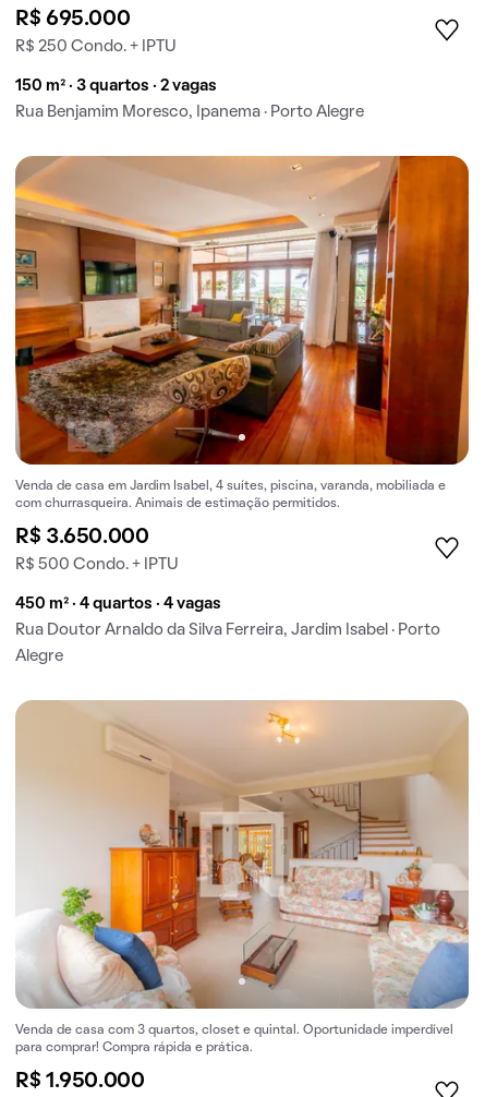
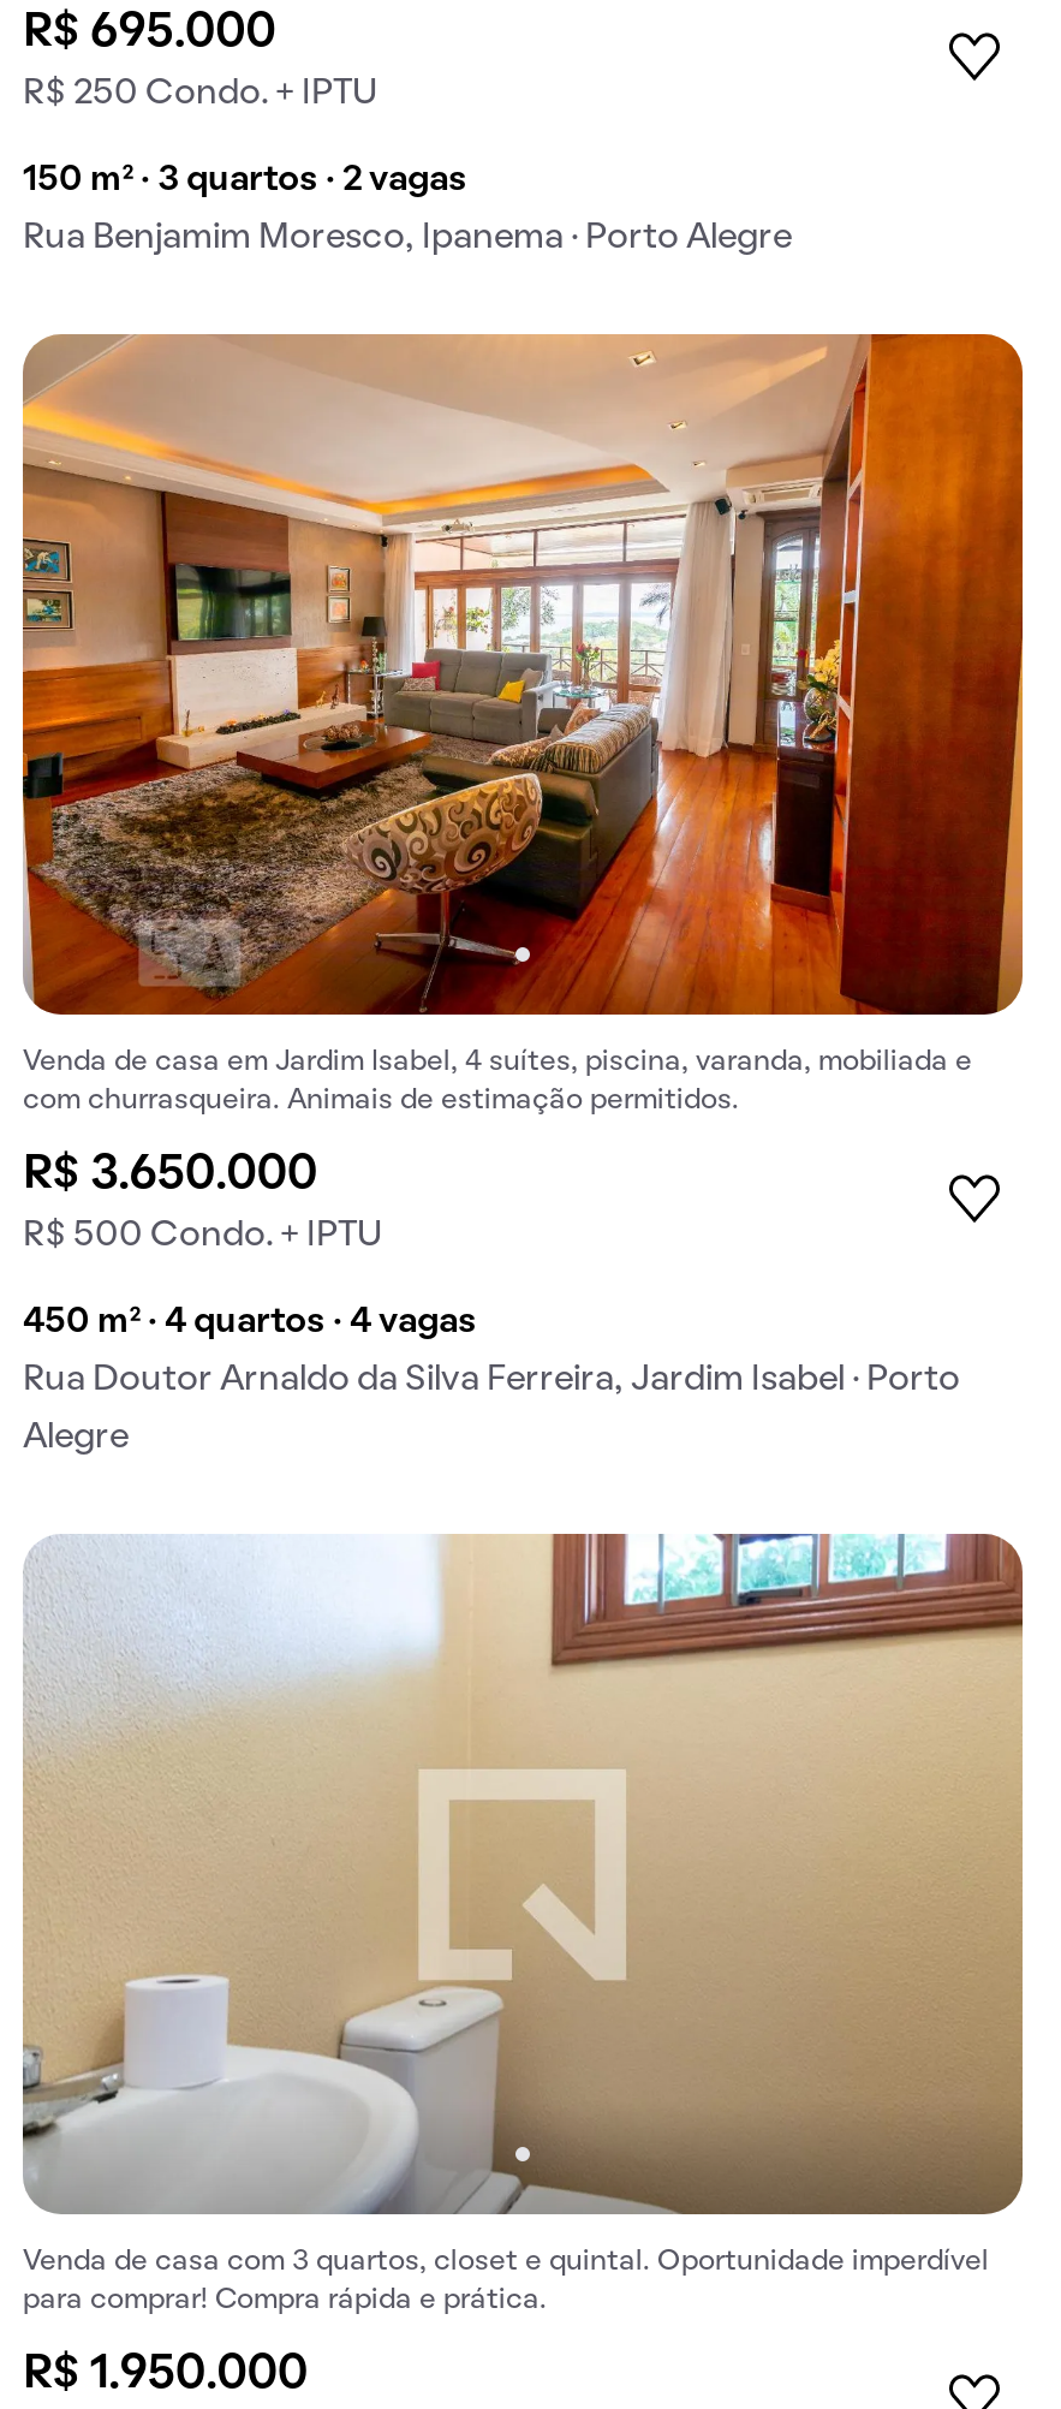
[15,700,470,1010] [image] -> [20,1531,1025,2217] [image]

